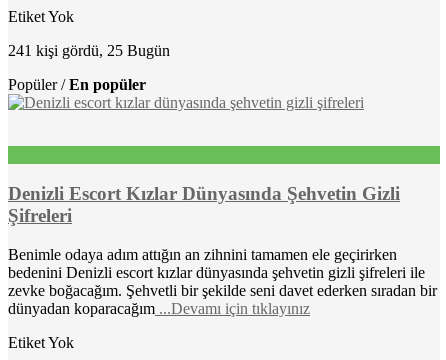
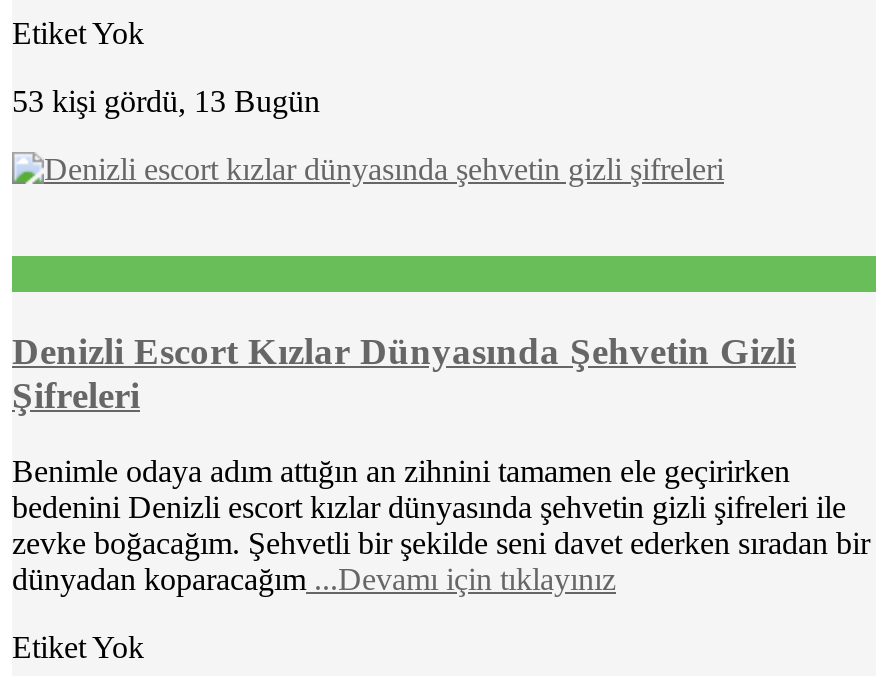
[8,42,170,93] 241 kişi gördü, 25 Bugün | Popüler / En popüler -> [12,84,320,118] 53 kişi gördü, 13 Bugün

